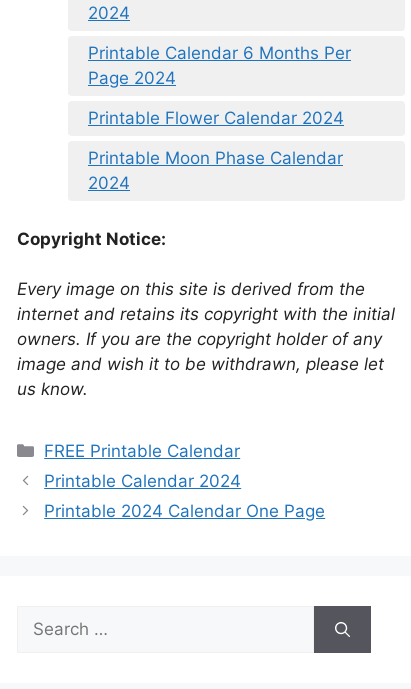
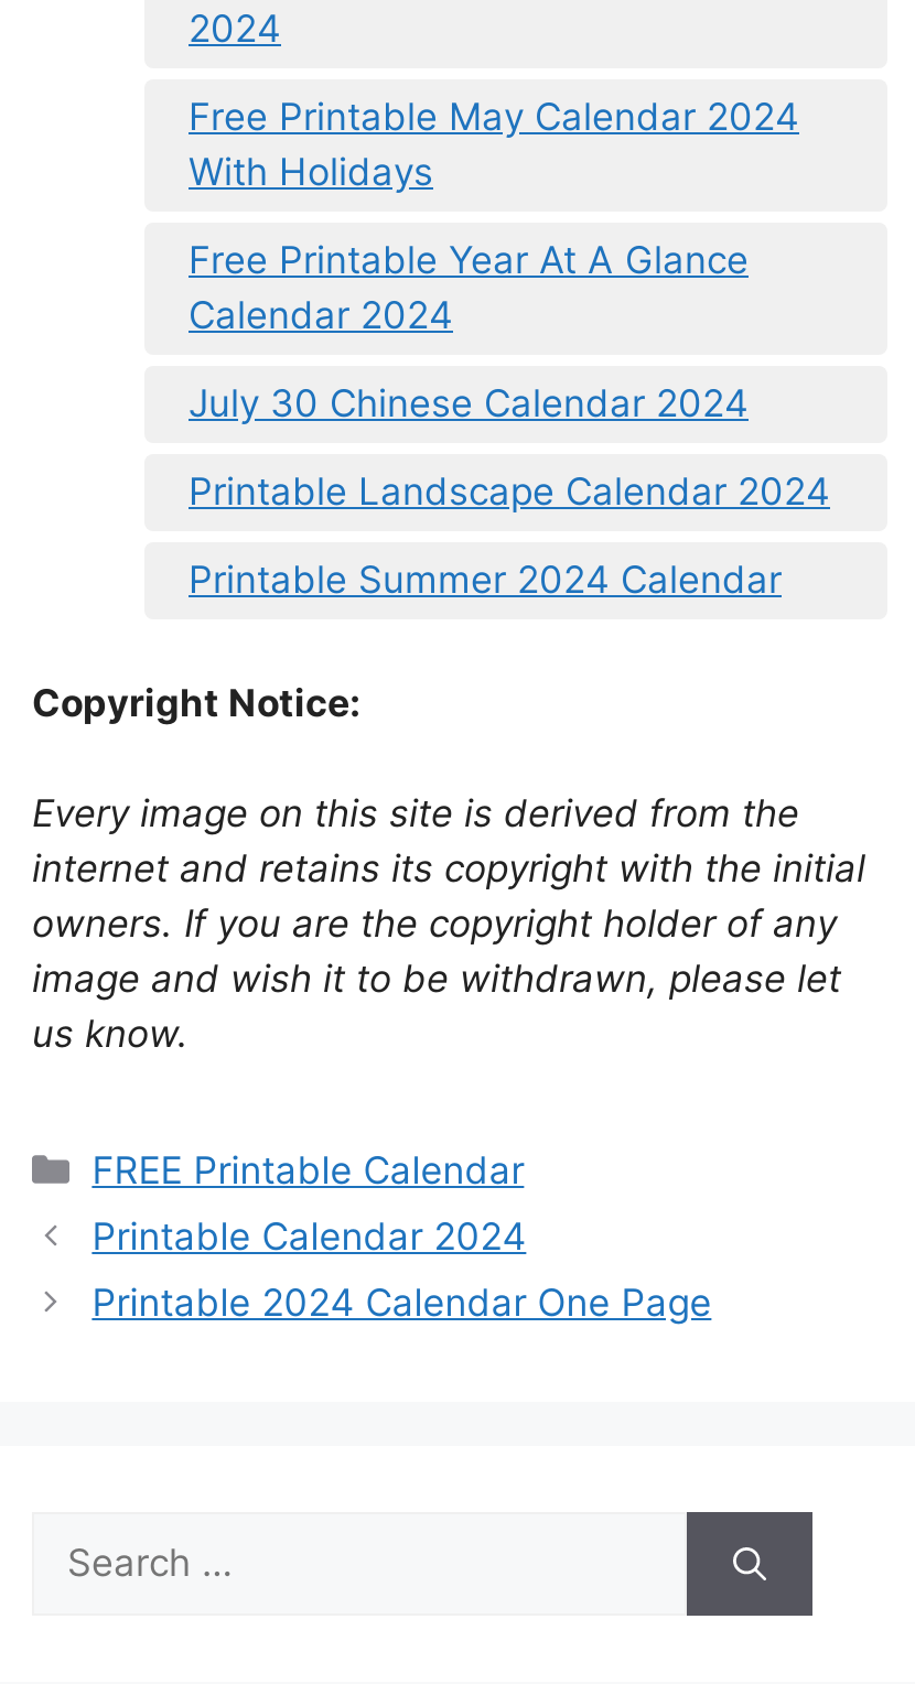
[88,43,351,193] Printable Calendar 6 Months Per | Page 2024 | Printable Flower Calendar 2024 | Printable Moon Phase Calendar | 2024 -> [189,95,830,602] Free Printable May Calendar 2024 | With Holidays | Free Printable Year At A Glance | Calendar 2024 | July 30 Chinese Calendar 2024 | Printable Landscape Calendar 2024 | Printable Summer 2024 Calendar

